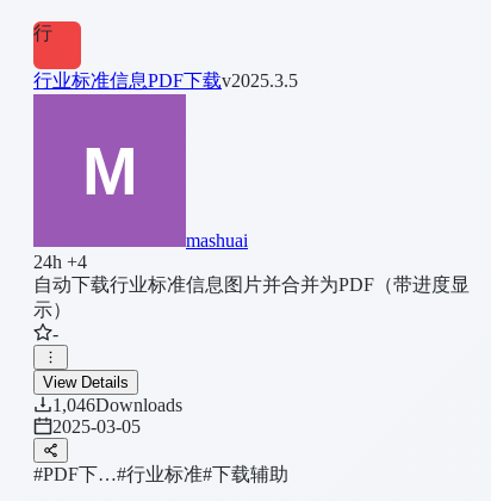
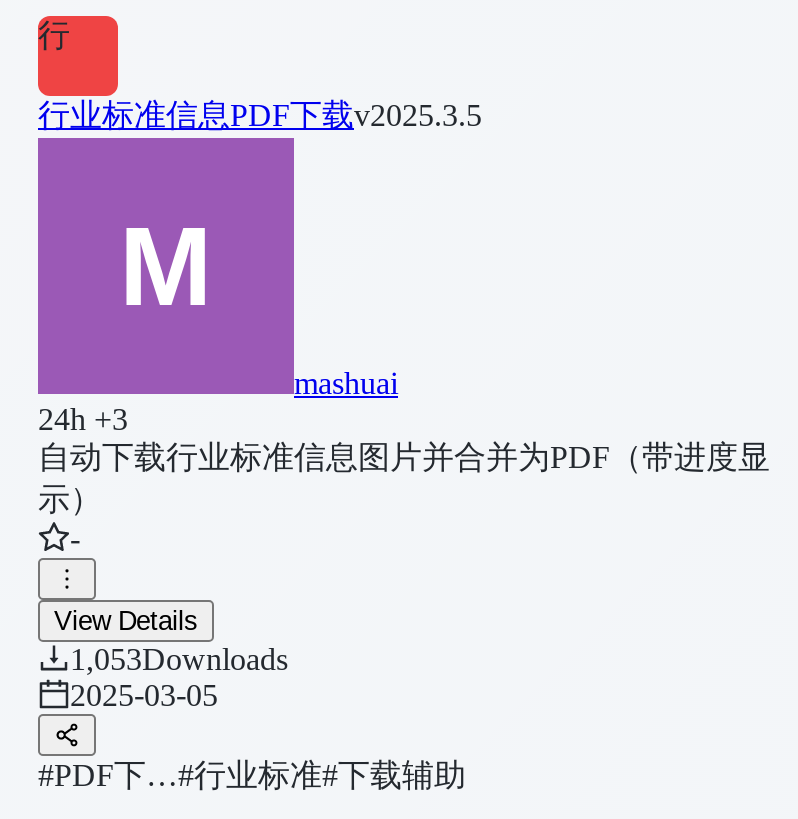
[33,252,87,272] 24h +4 -> [38,403,128,437] 24h +3
[52,395,182,416] 1,046Downloads -> [70,643,288,677] 1,053Downloads

